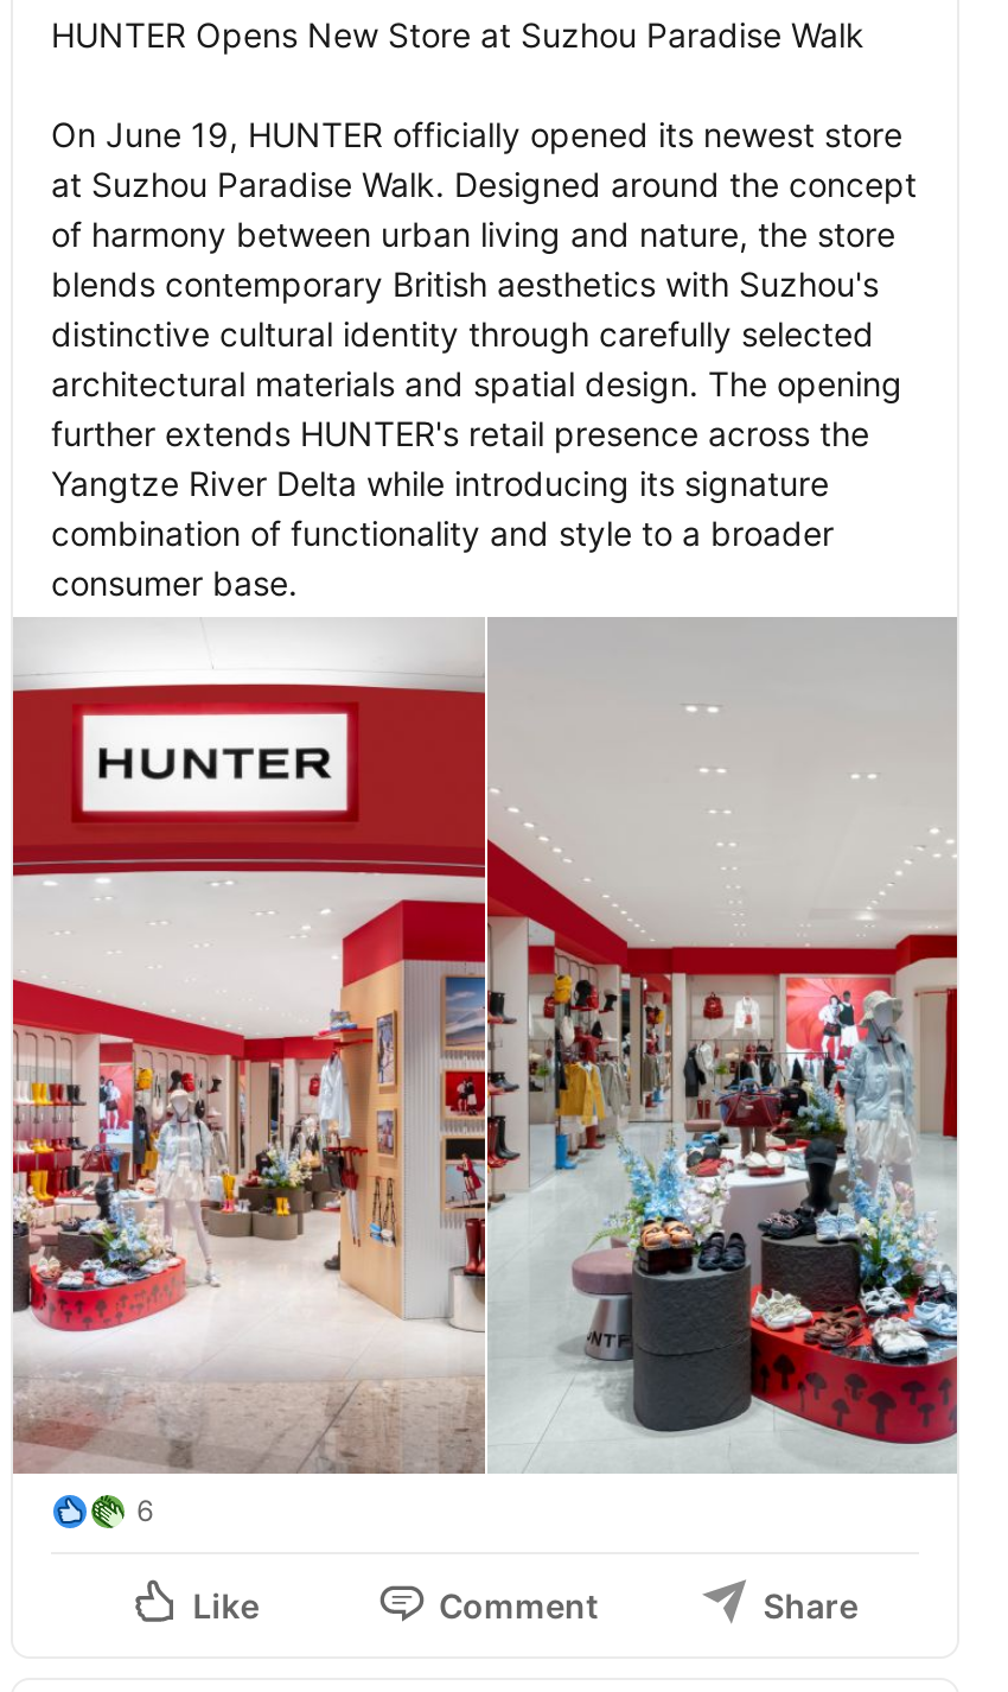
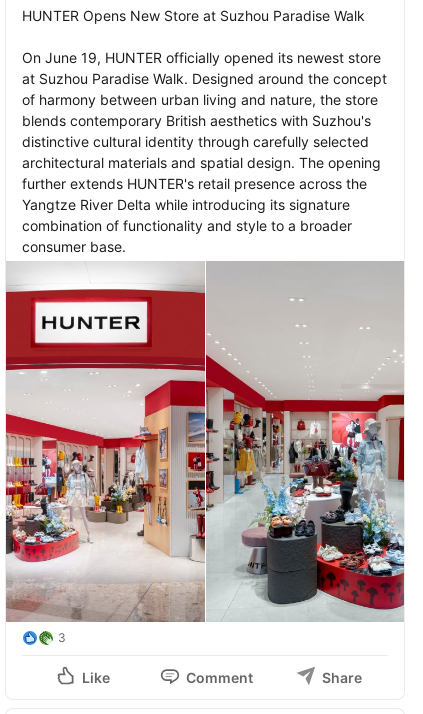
[136,1493,153,1529] 6 -> [58,630,66,645] 3

